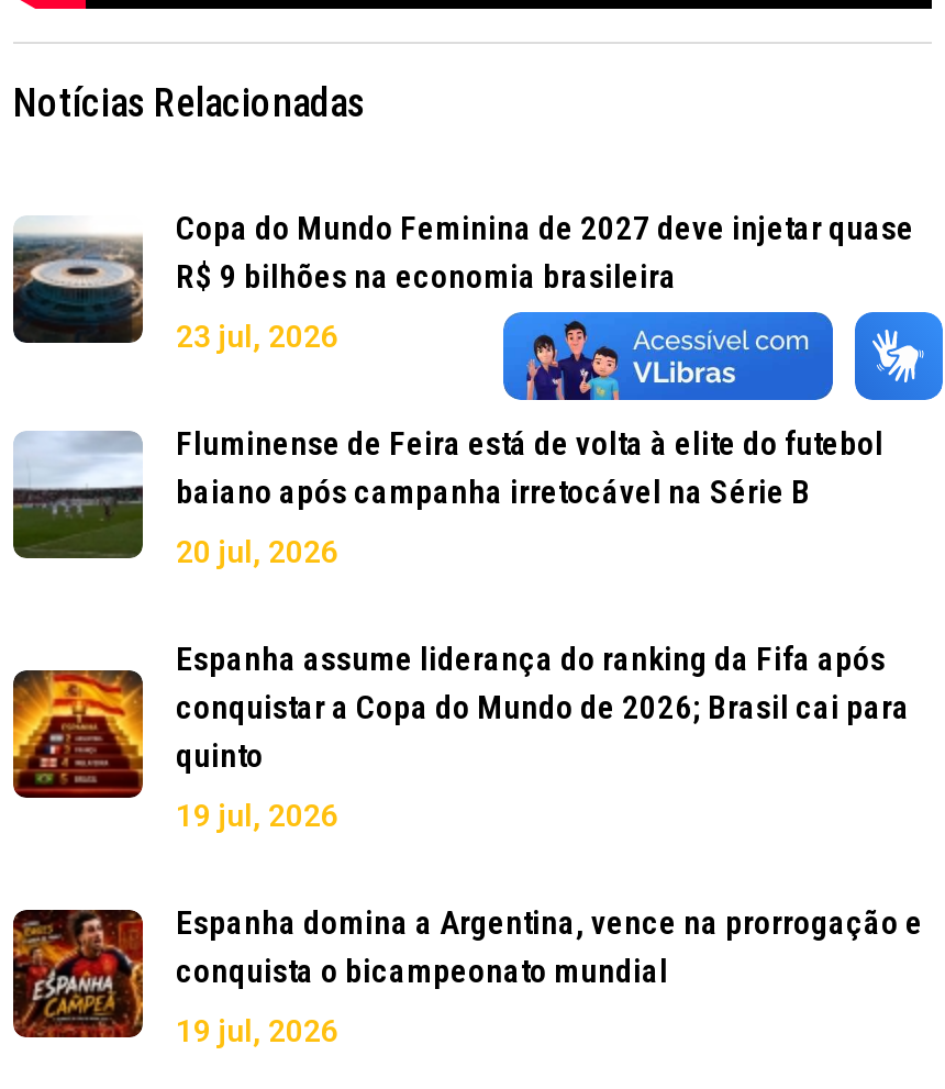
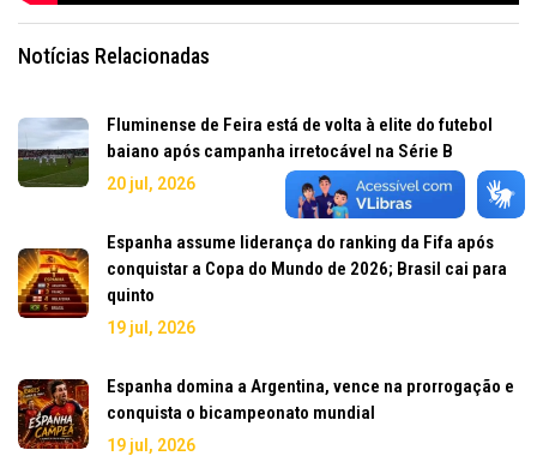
[11,209,914,354] [image] | Copa do Mundo Feminina de 2027 deve injetar quase | R$ 9 bilhões na economia brasileira | 23 jul, 2026 -> none
none -> [284,169,466,220] [image]
none -> [476,169,526,220] [image]

